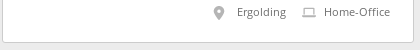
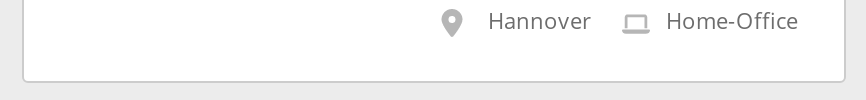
[237,6,286,19] Ergolding -> [488,9,590,35] Hannover

